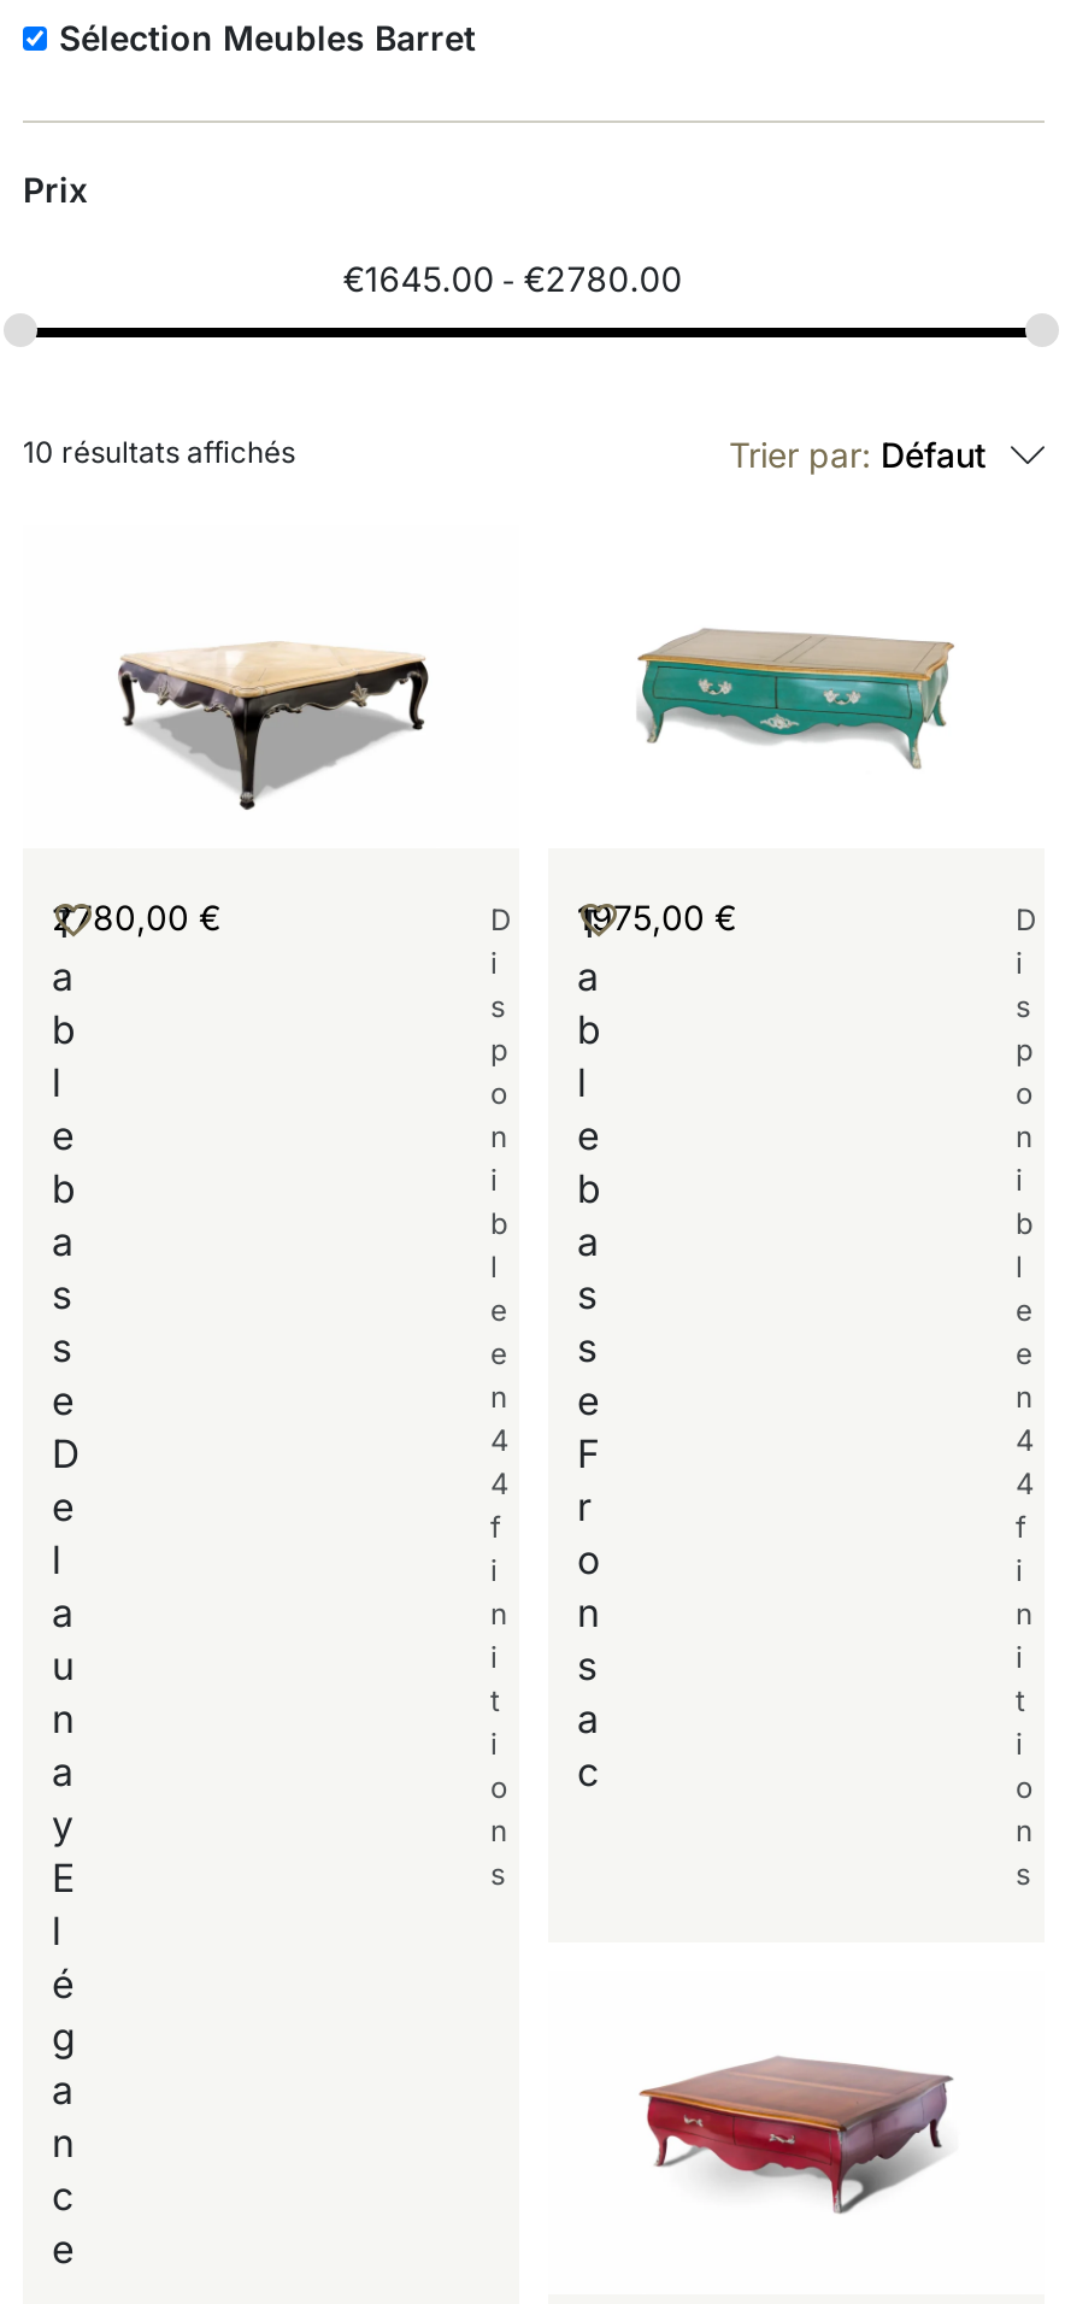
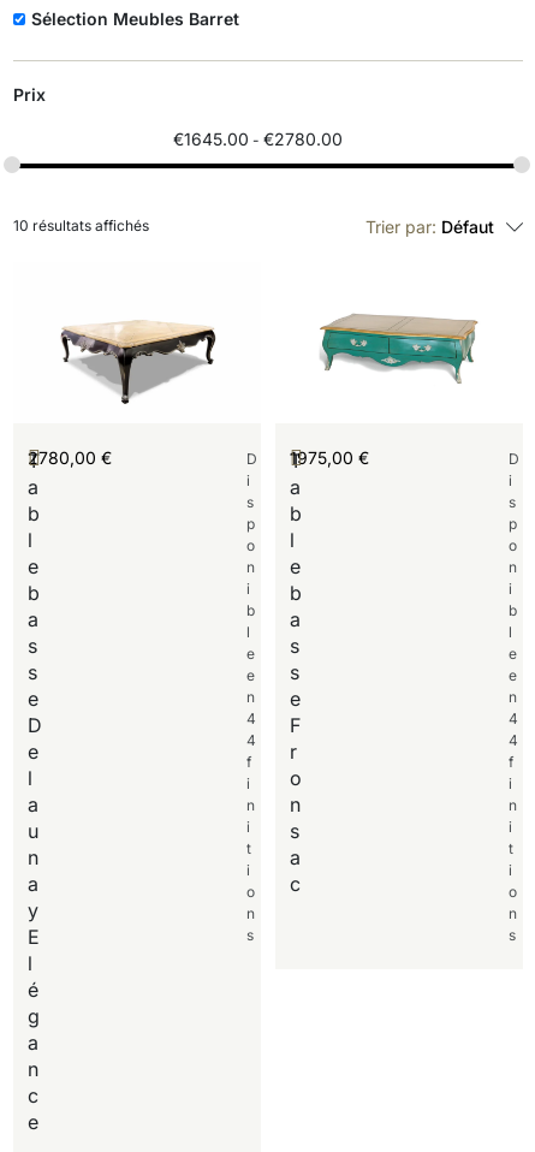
[637,2056,953,2215] [image] -> none

